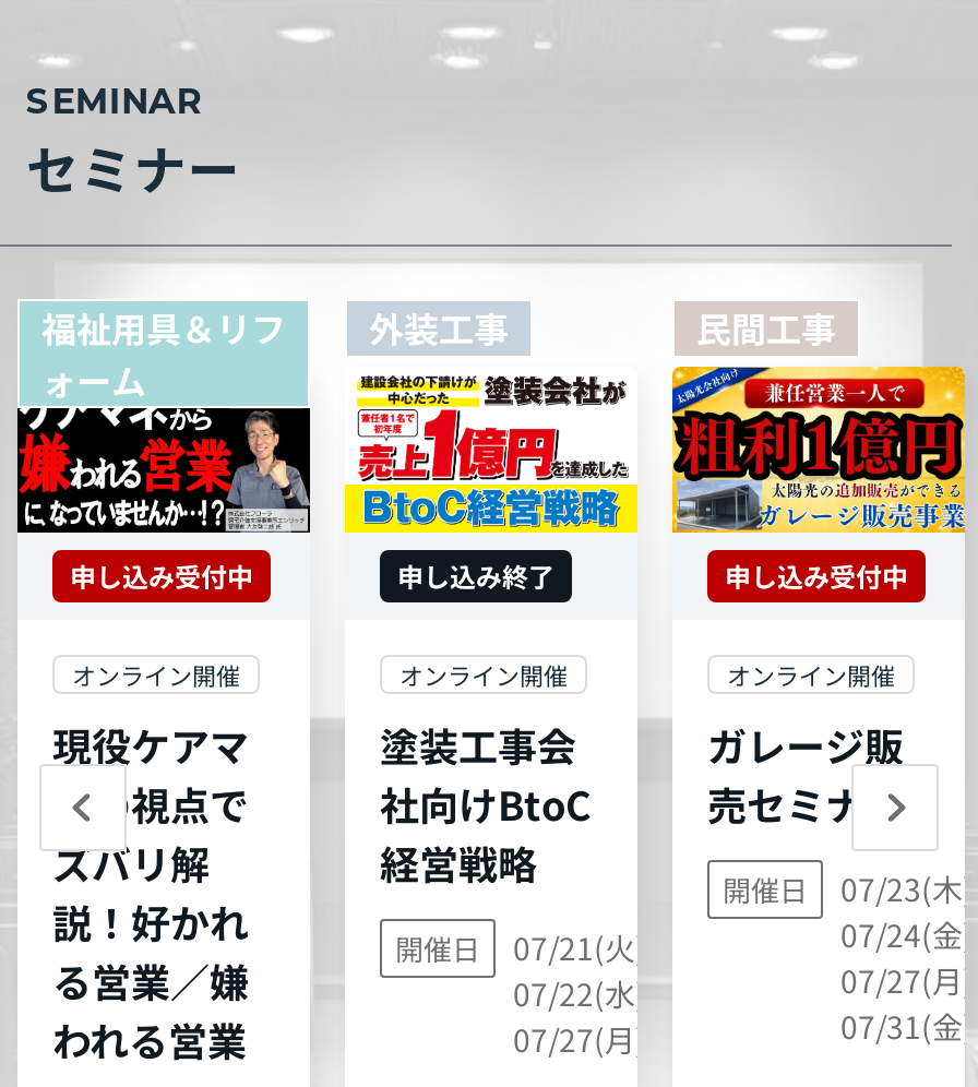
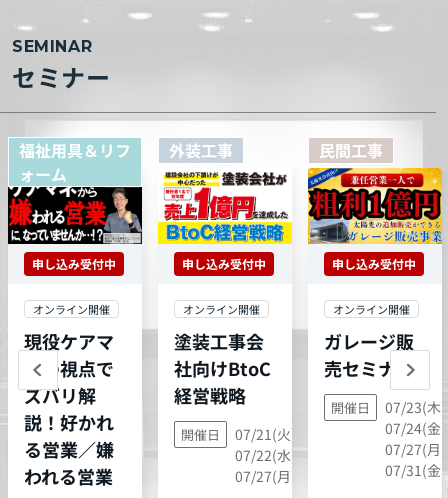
[397,556,554,593] 申し込み終了 -> [182,255,266,272] 申し込み受付中

